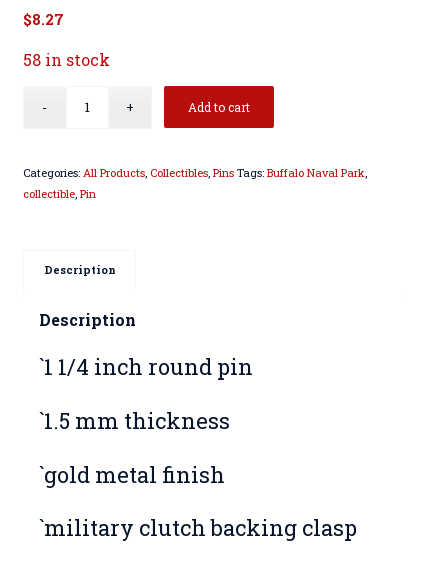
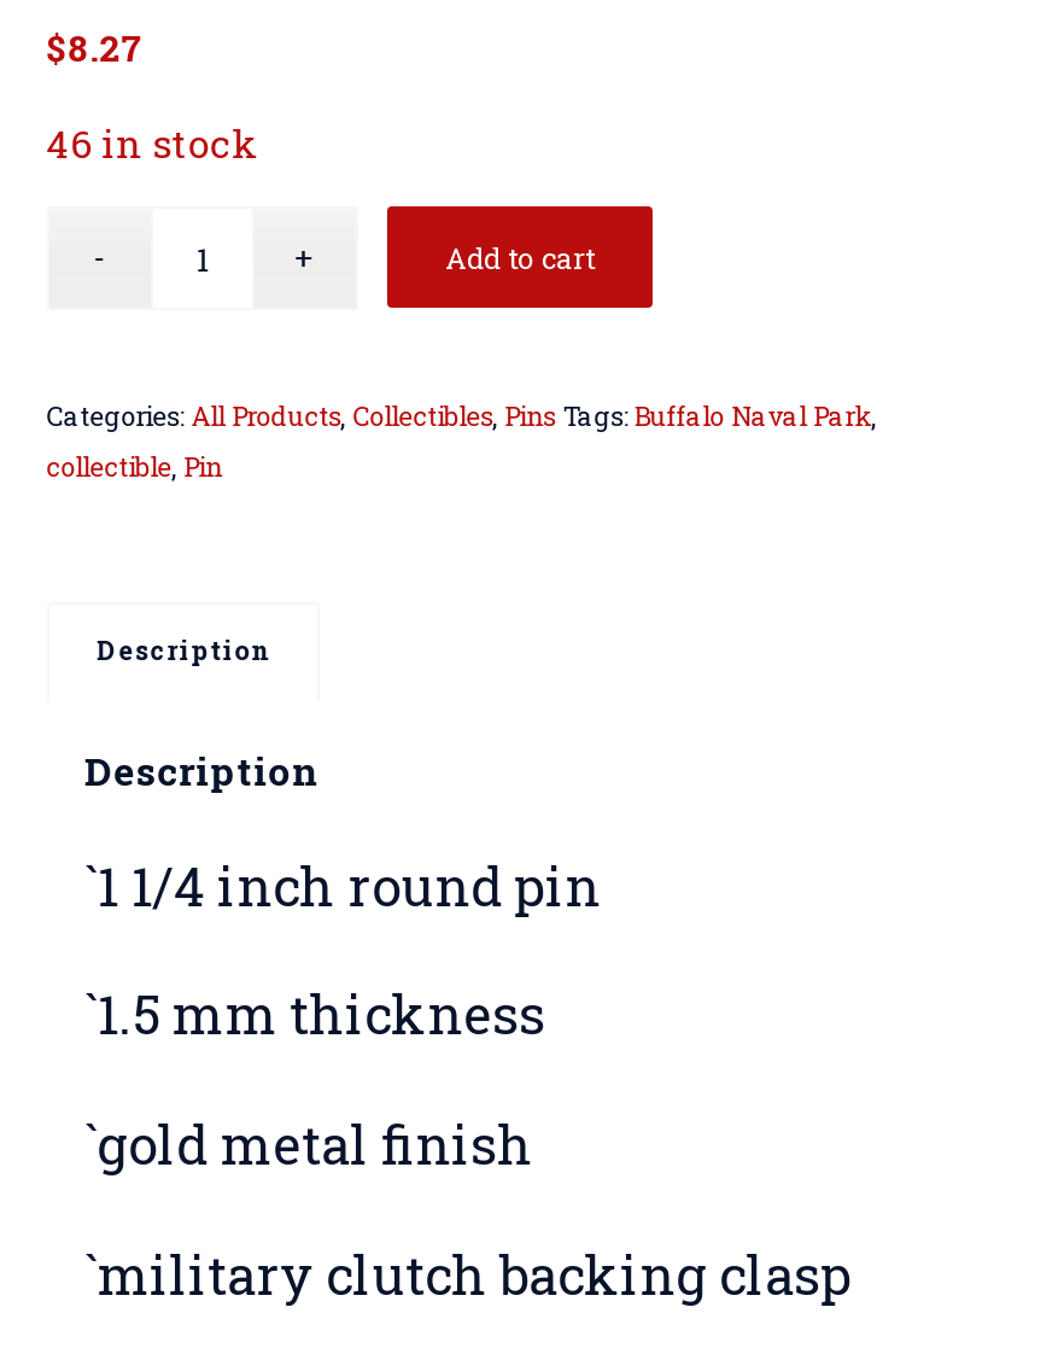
[23,49,110,70] 58 in stock -> [46,118,258,169] 46 in stock

